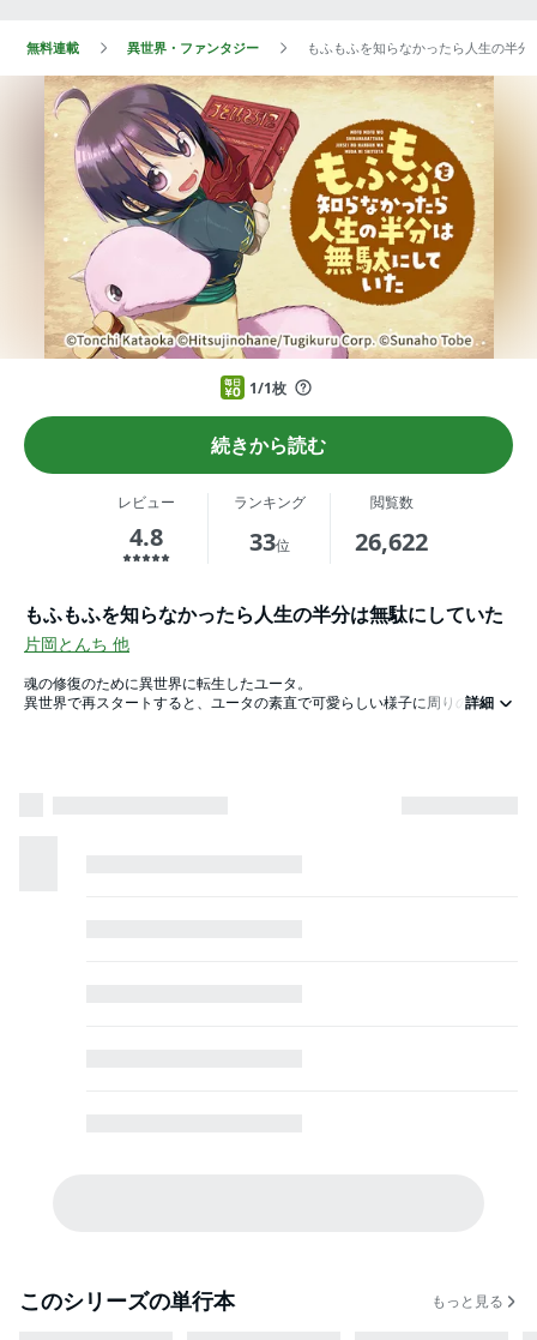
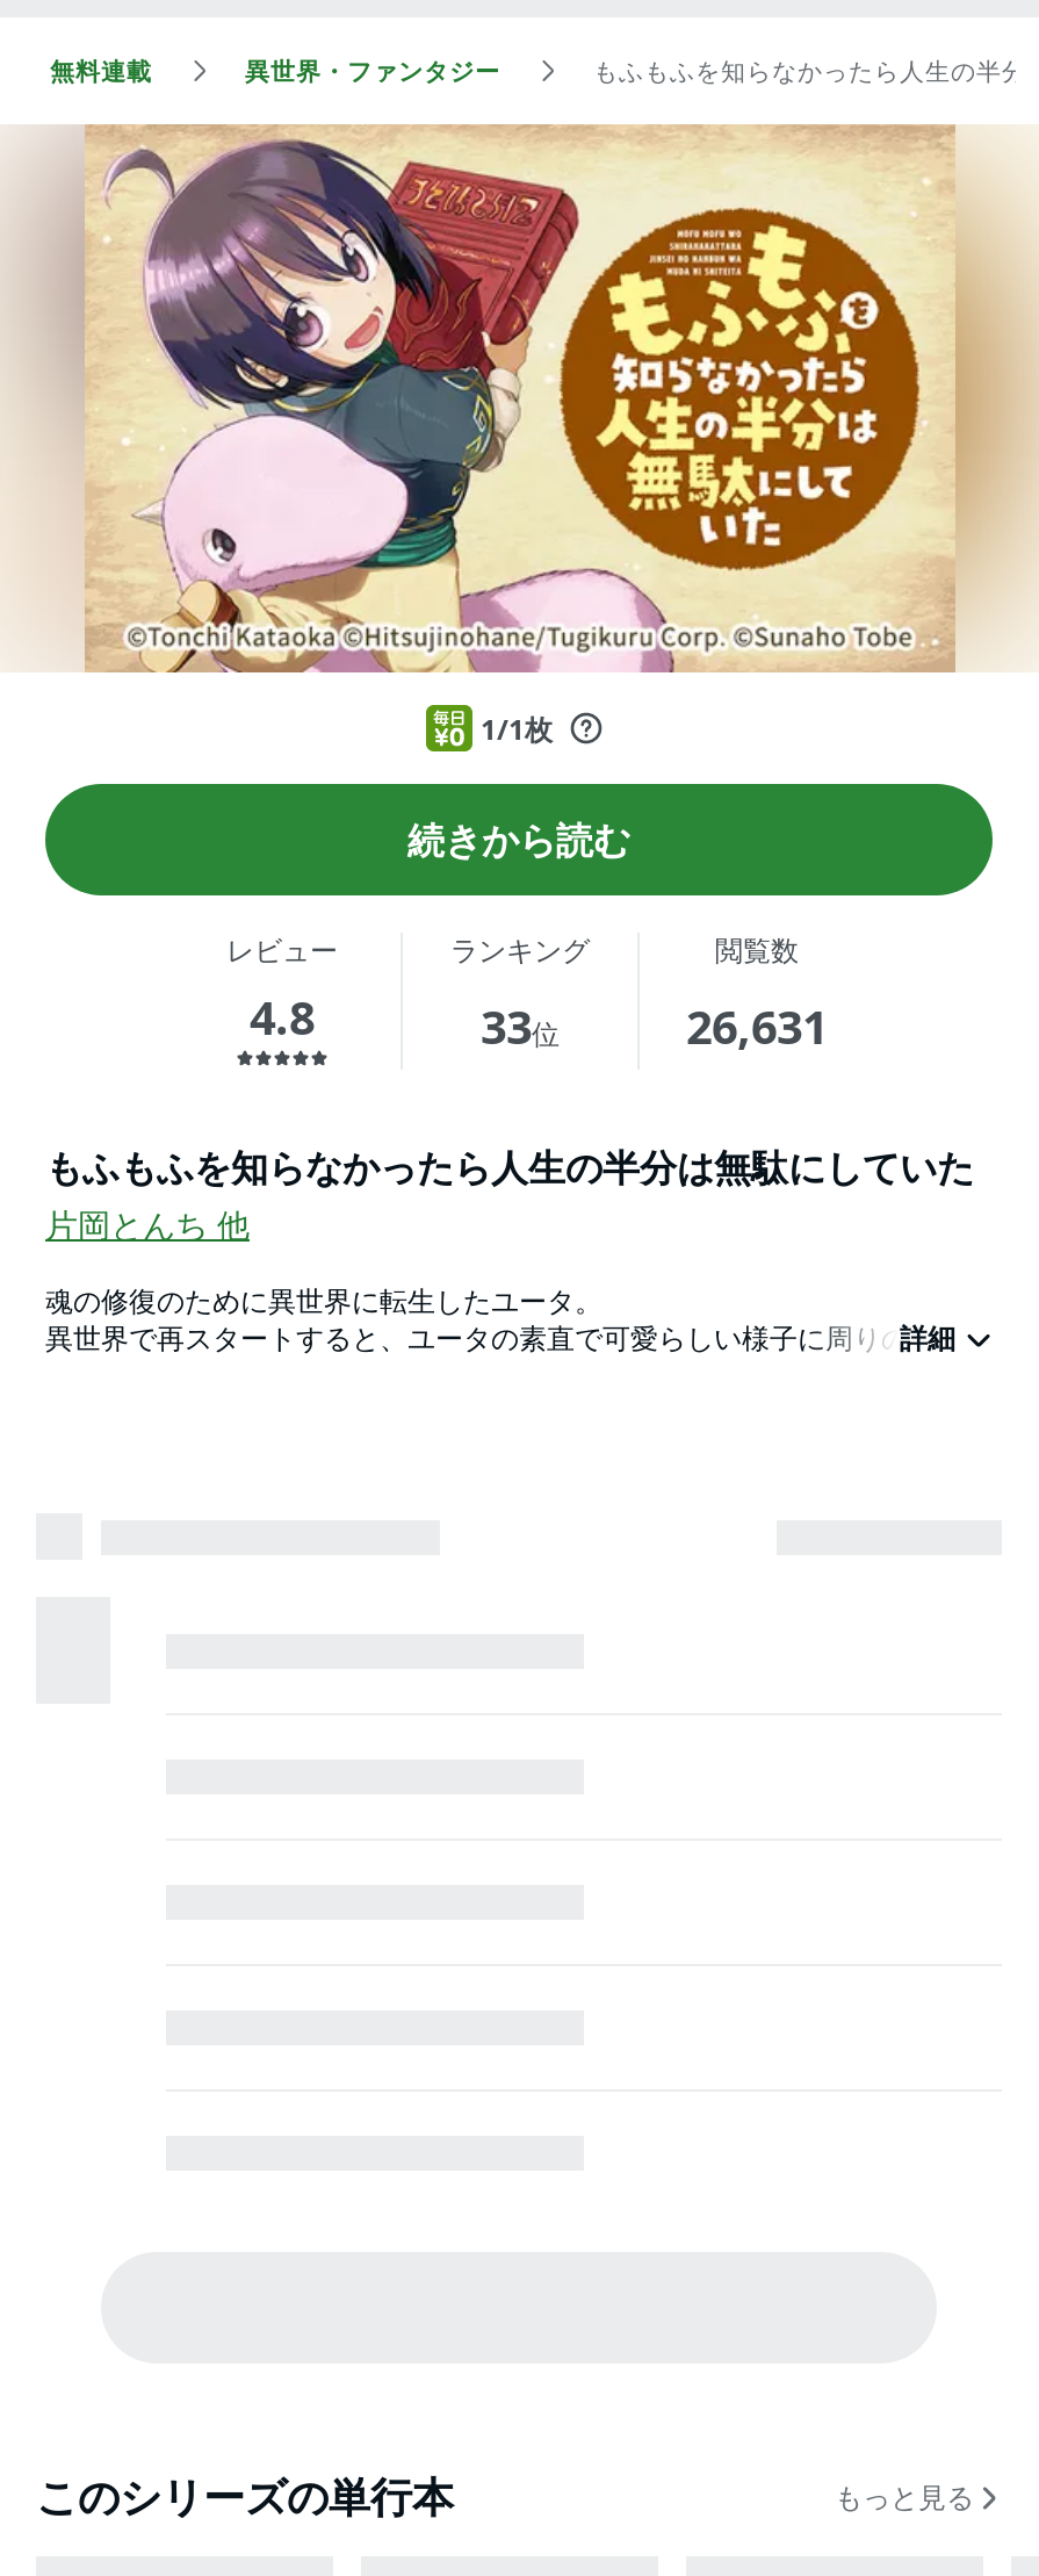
[355,525,428,558] 26,622 -> [686,995,828,1058] 26,631

